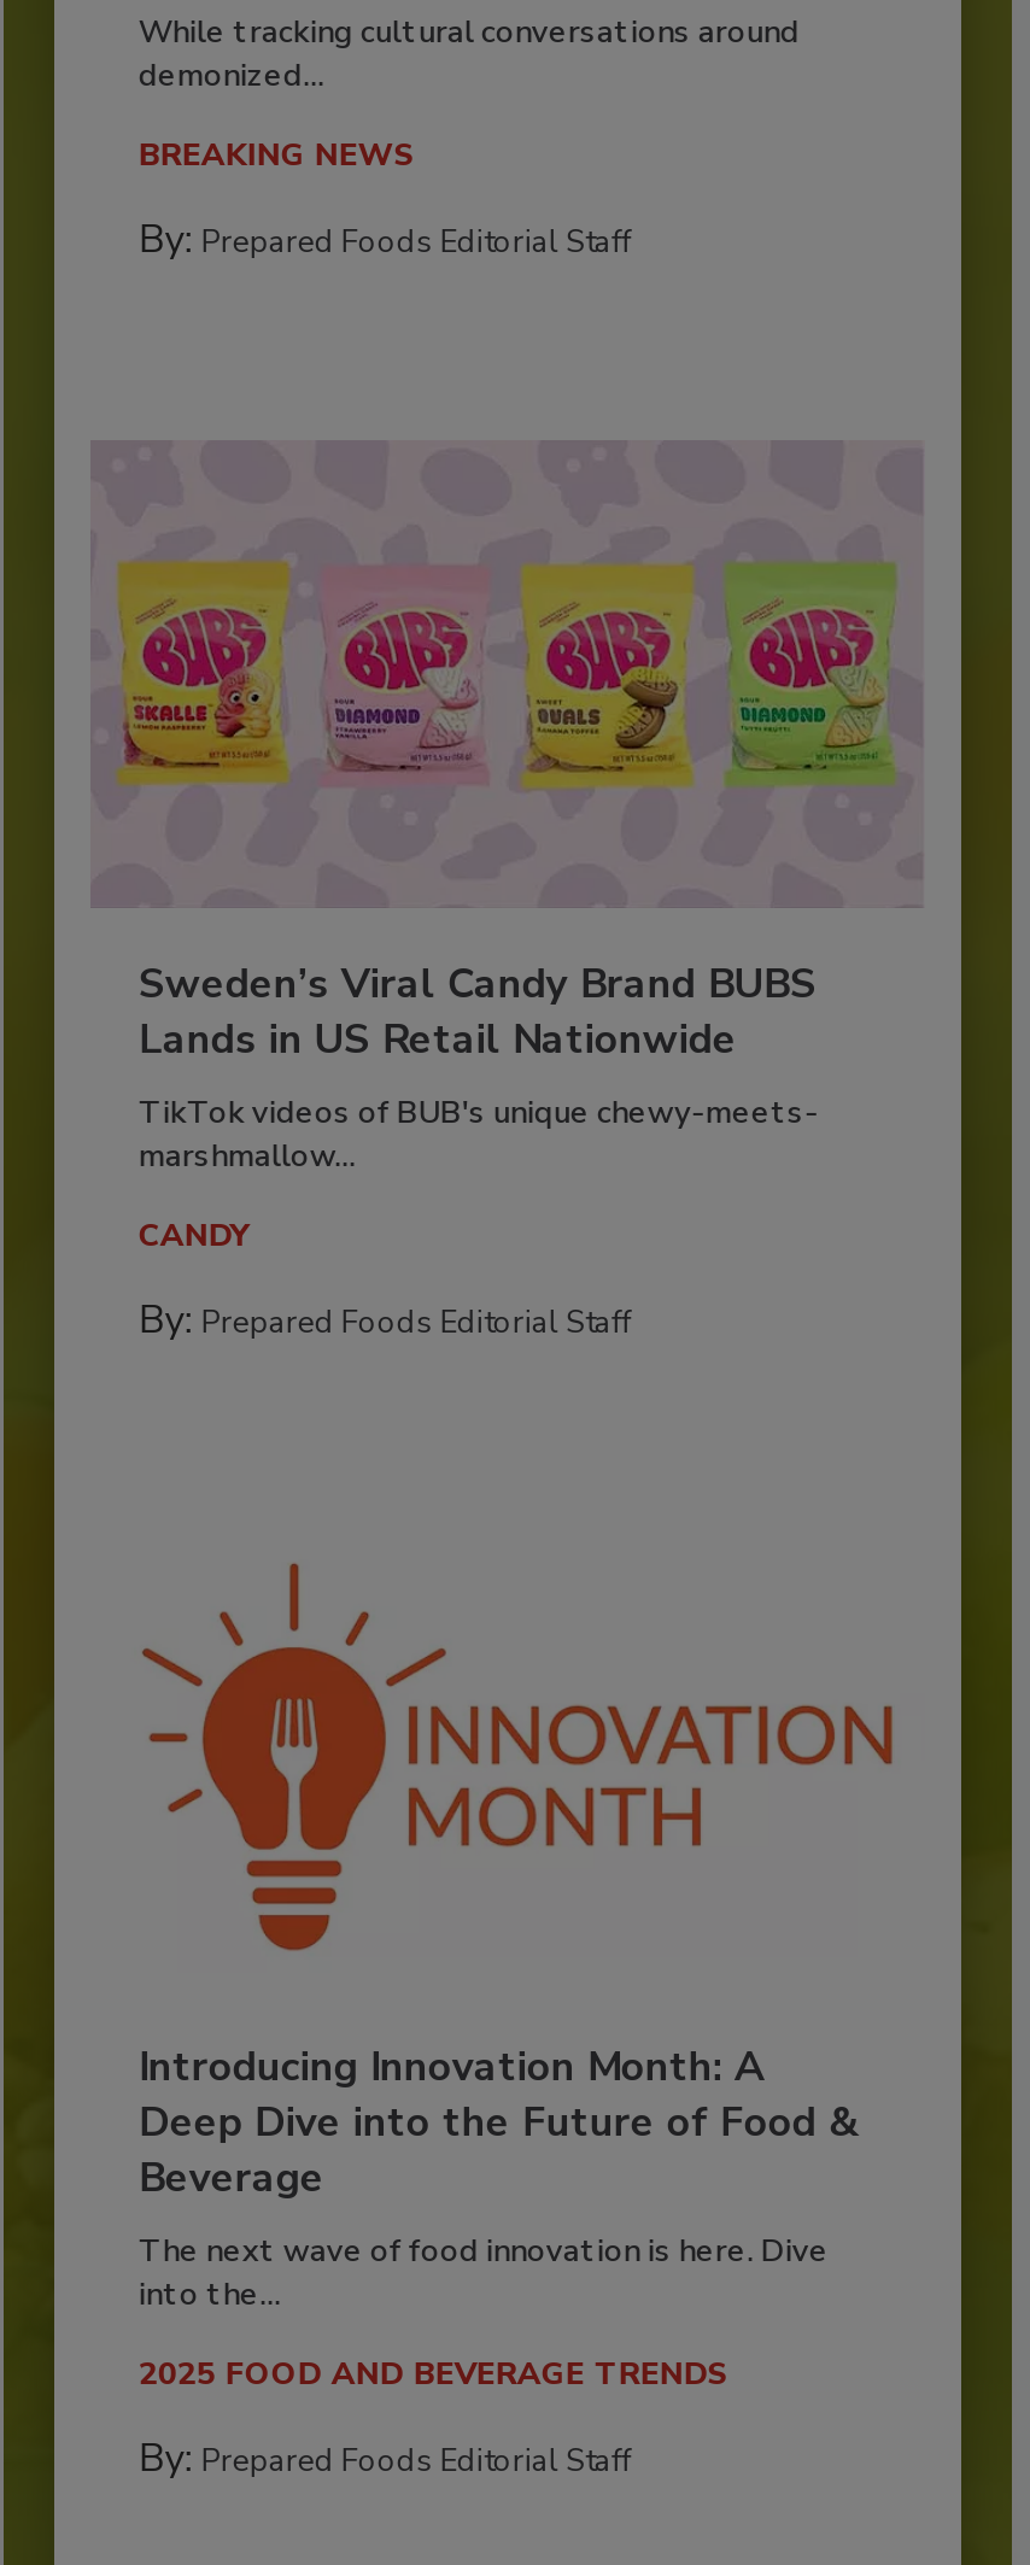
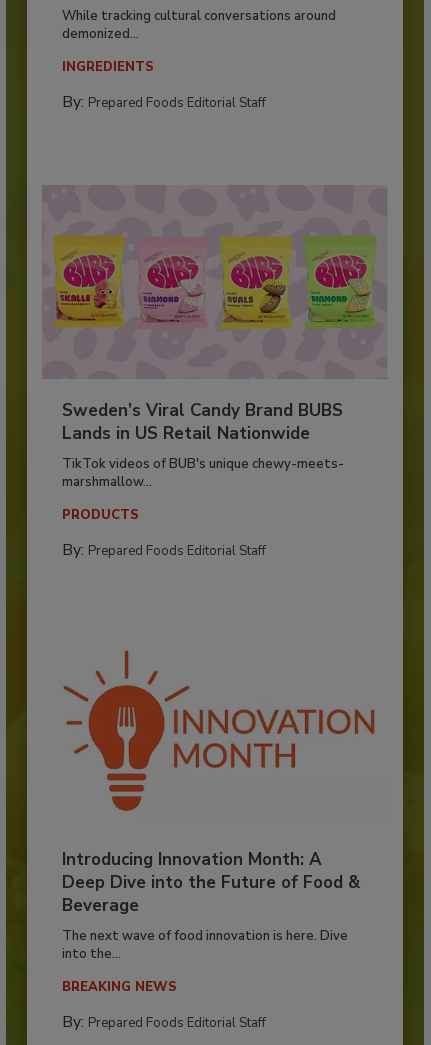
none -> [62,58,154,76] INGREDIENTS
moved [138,133,416,177] -> [62,978,177,996]: BREAKING NEWS
[138,1215,249,1259] CANDY -> [62,506,139,524] PRODUCTS
[138,2353,729,2397] 2025 FOOD AND BEVERAGE TRENDS -> none

